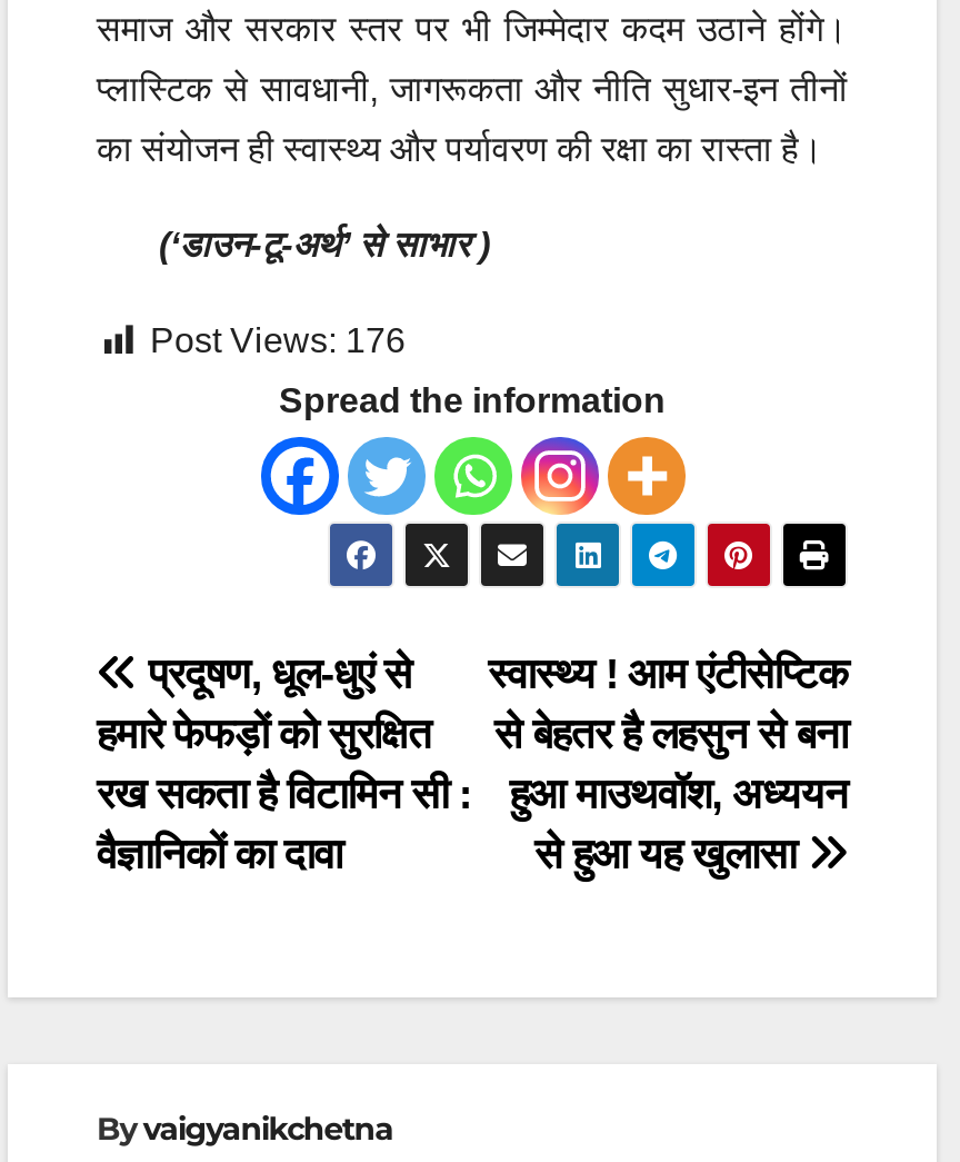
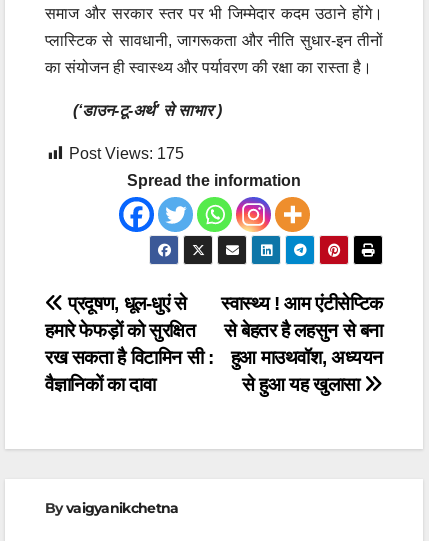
[150,322,406,360] Post Views: 176 -> [69,145,184,162] Post Views: 175

